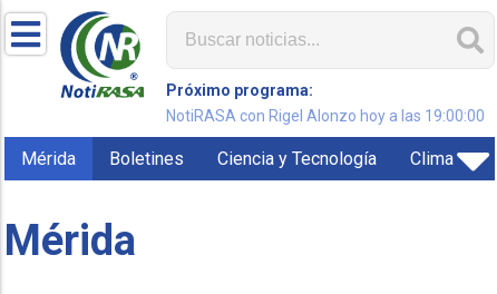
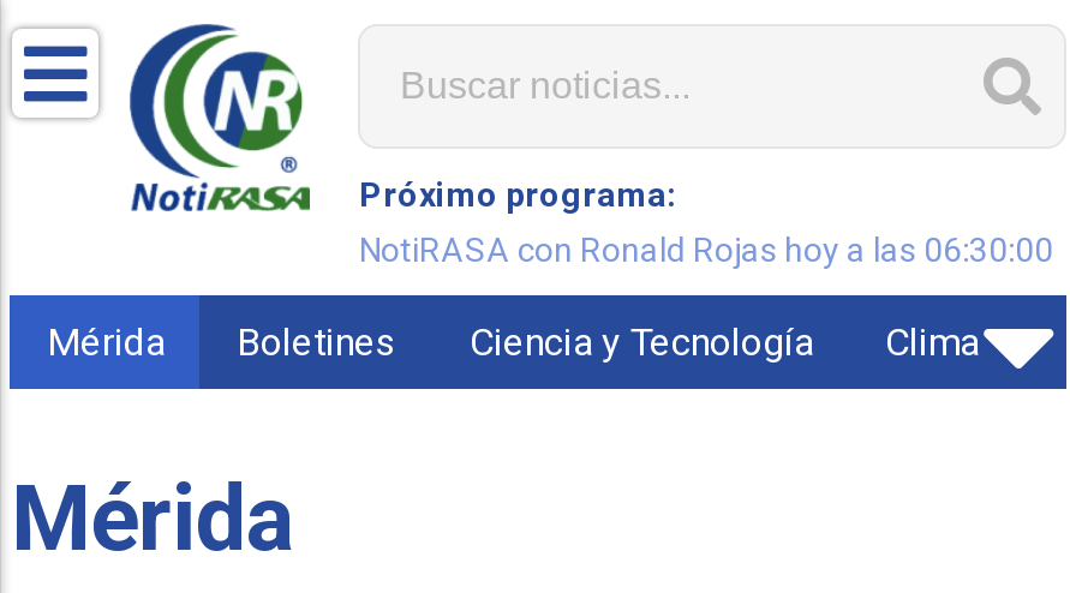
[167,107,485,125] NotiRASA con Rigel Alonzo hoy a las 19:00:00 -> [359,230,1053,269] NotiRASA con Ronald Rojas hoy a las 06:30:00

